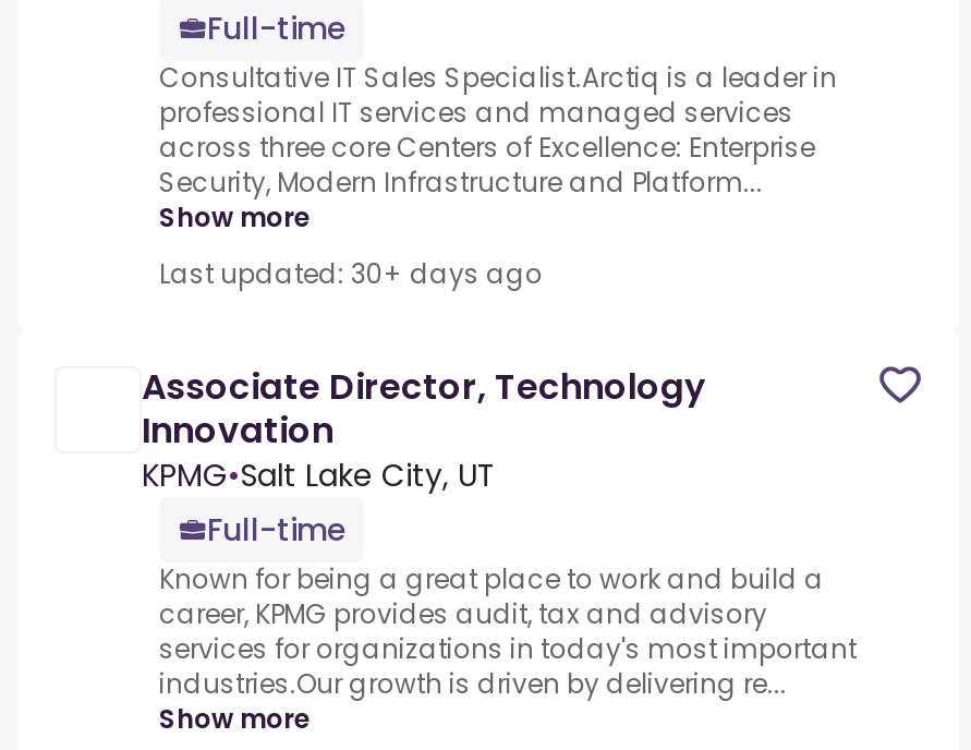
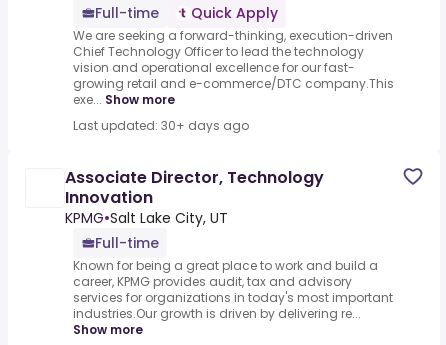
[159,59,837,236] Consultative IT Sales Specialist.Arctiq is a leader in | professional IT services and managed services | across three core Centers of Excellence: Enterprise | Security, Modern Infrastructure and Platform... | Show more -> [73,3,394,108] Quick Apply | We are seeking a forward-thinking, execution-driven | Chief Technology Officer to lead the technology | vision and operational excellence for our fast- | growing retail and e-commerce/DTC company.This | exe... Show more

